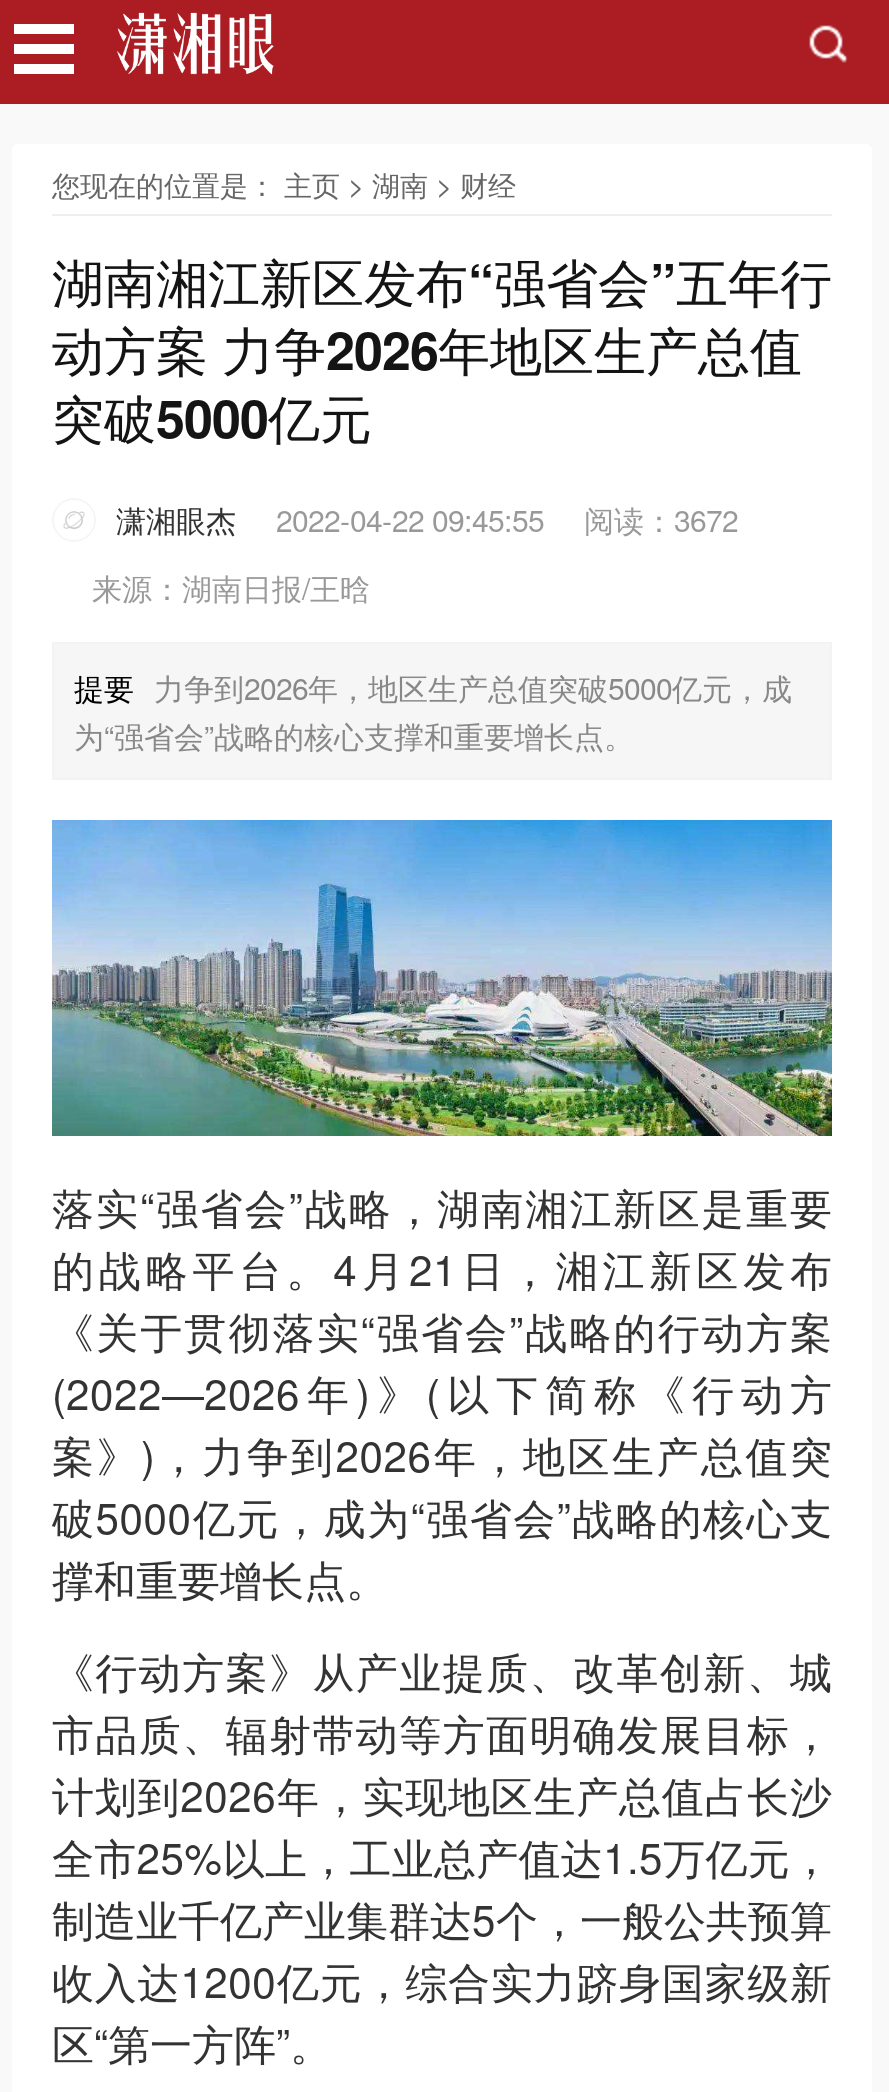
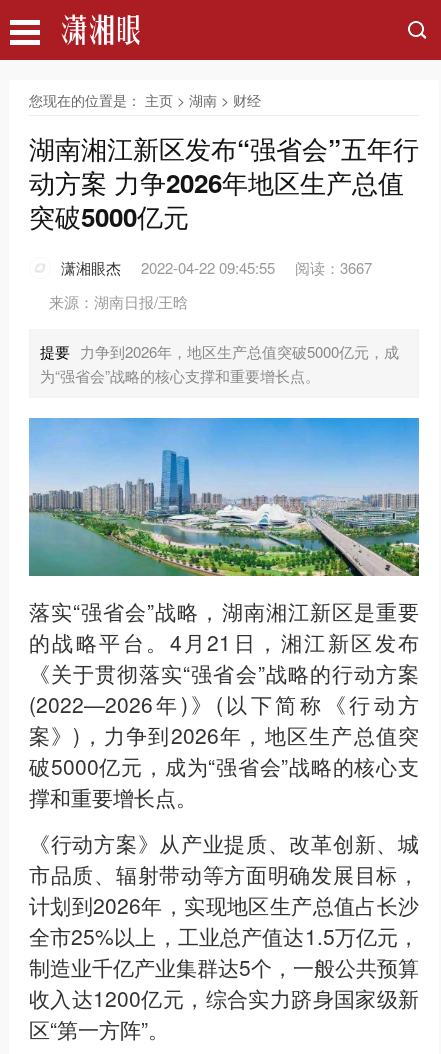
[584,498,738,540] 阅读：3672 -> [295,257,372,278] 阅读：3667

